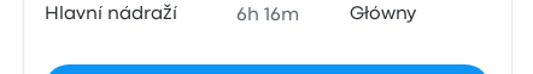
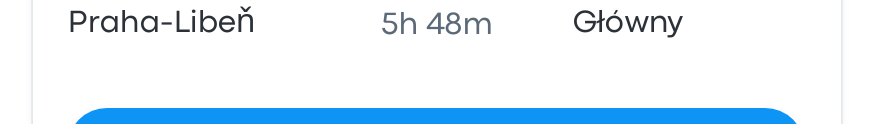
[45,6,299,24] Hlavní nádraží | 6h 16m -> [68,10,493,40] Praha-Libeň | 5h 48m

